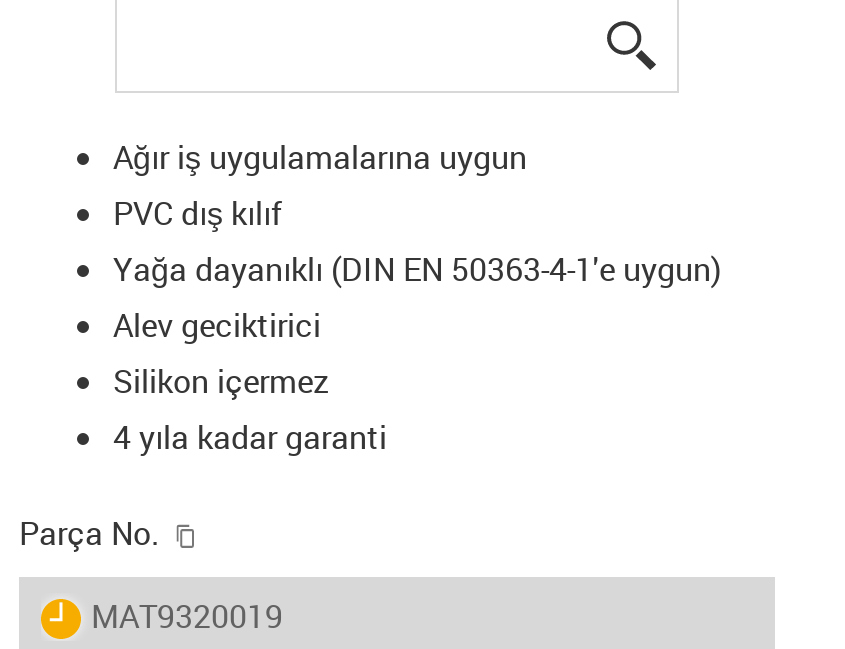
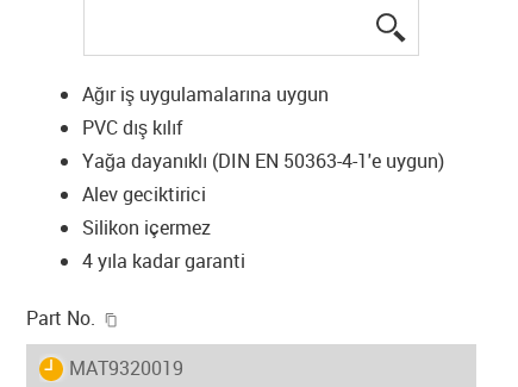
[19,510,159,554] Parça No. -> [26,304,95,330] Part No.

